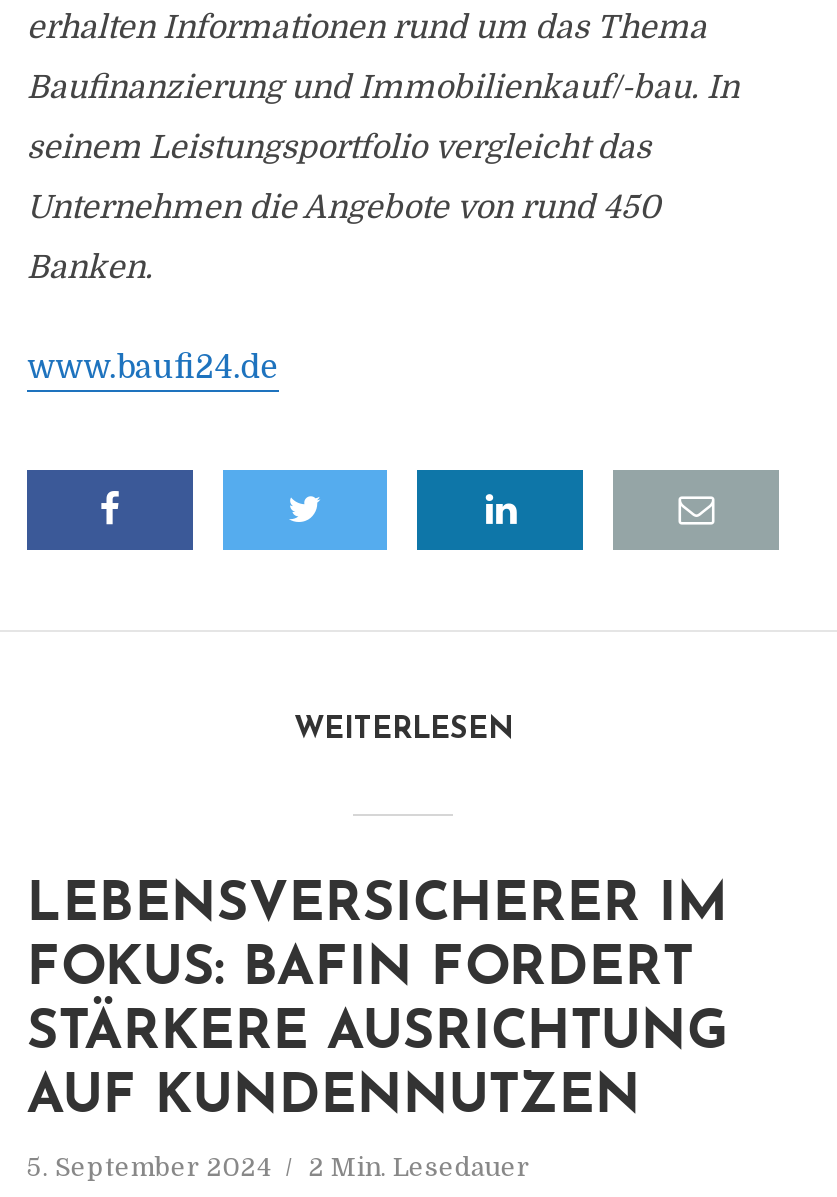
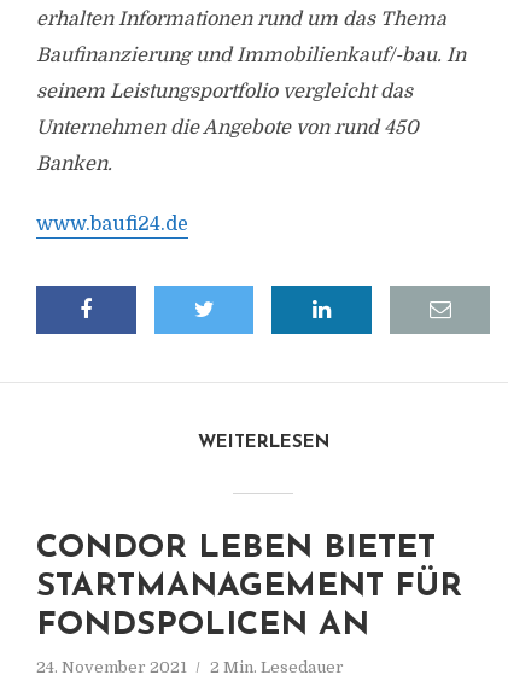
[27,880,729,1126] LEBENSVERSICHERER IM | FOKUS: BAFIN FORDERT | STÄRKERE AUSRICHTUNG | AUF KUNDENNUTZEN -> [36,533,462,642] CONDOR LEBEN BIETET | STARTMANAGEMENT FÜR | FONDSPOLICEN AN
[27,1152,531,1182] 5. September 2024 2 Min. Lesedauer -> [36,658,344,676] 24. November 2021 2 Min. Lesedauer

